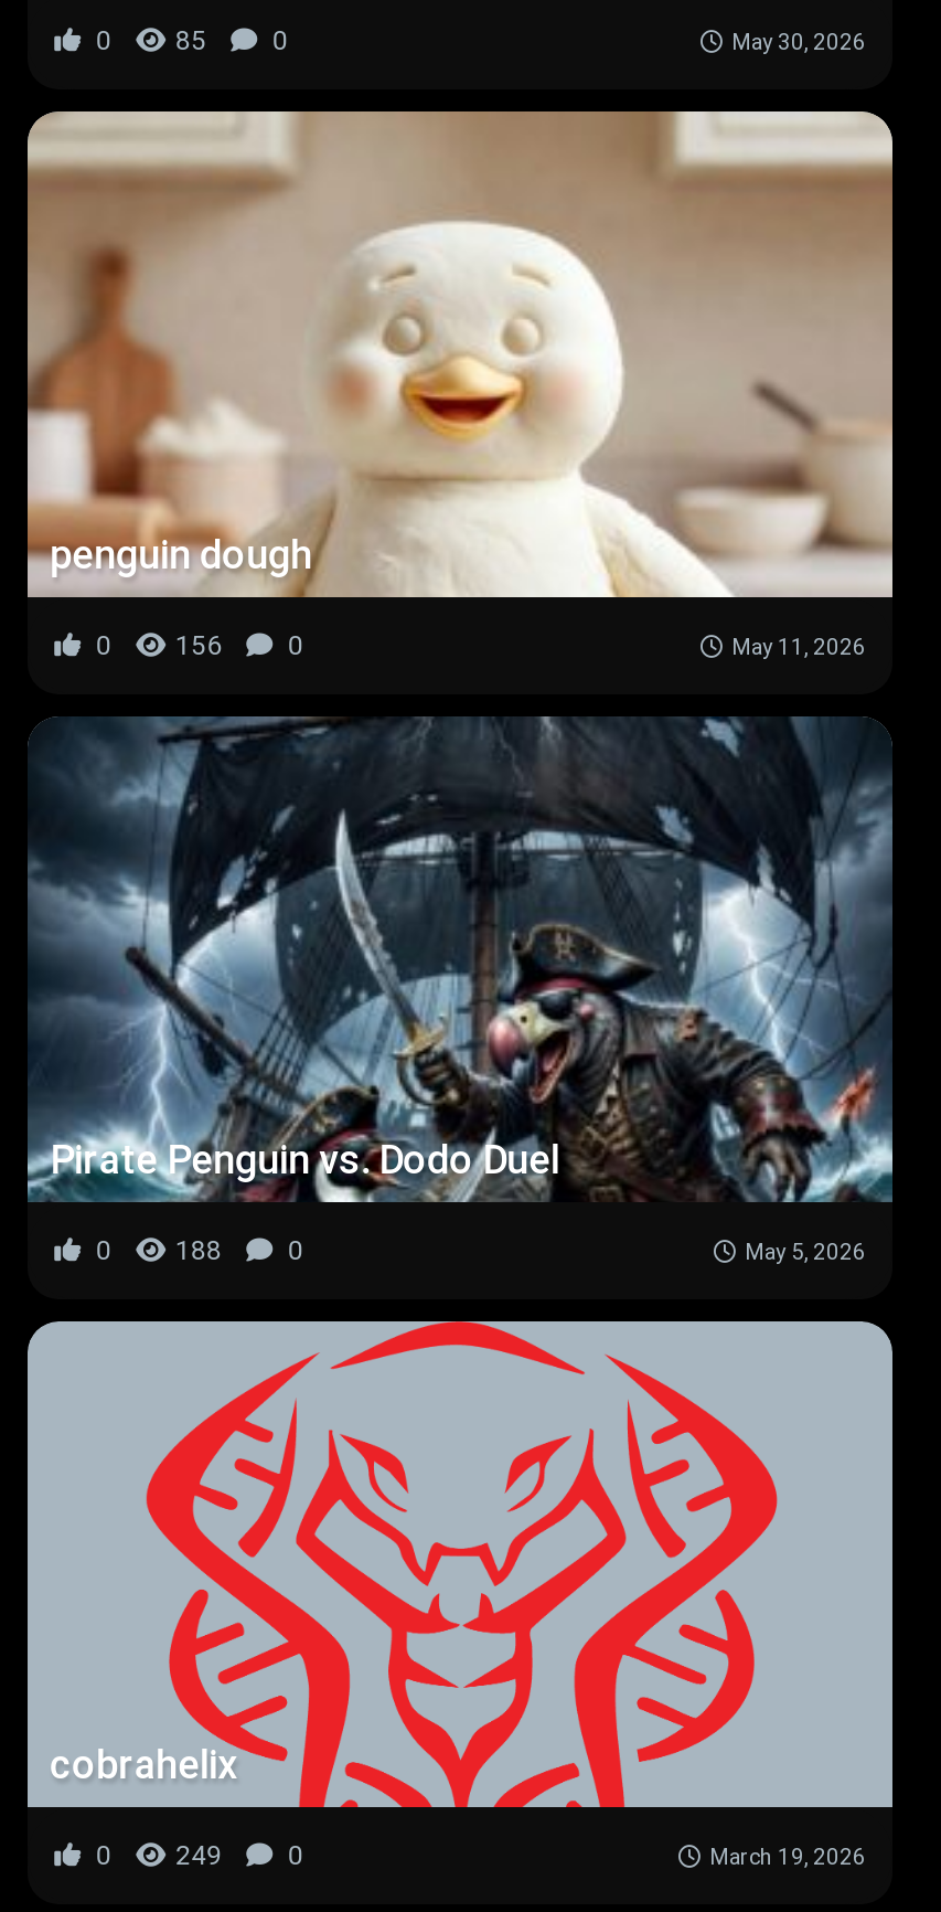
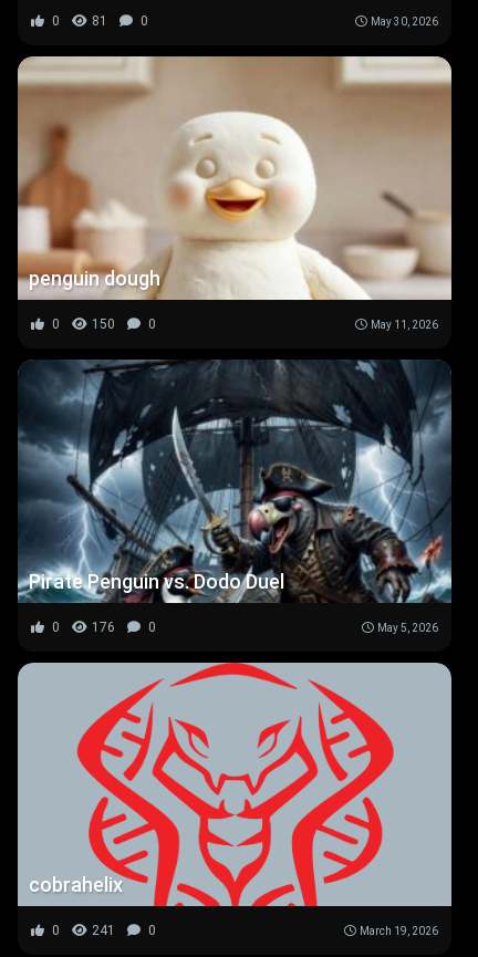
[90,26,288,57] 0 85 0 -> [49,13,148,29] 0 81 0
[90,631,304,661] 0 156 0 -> [49,317,156,332] 0 150 0
[90,1236,304,1266] 0 188 0 -> [49,620,156,635] 0 176 0
[90,1840,304,1871] 0 249 0 -> [49,923,156,938] 0 241 0

